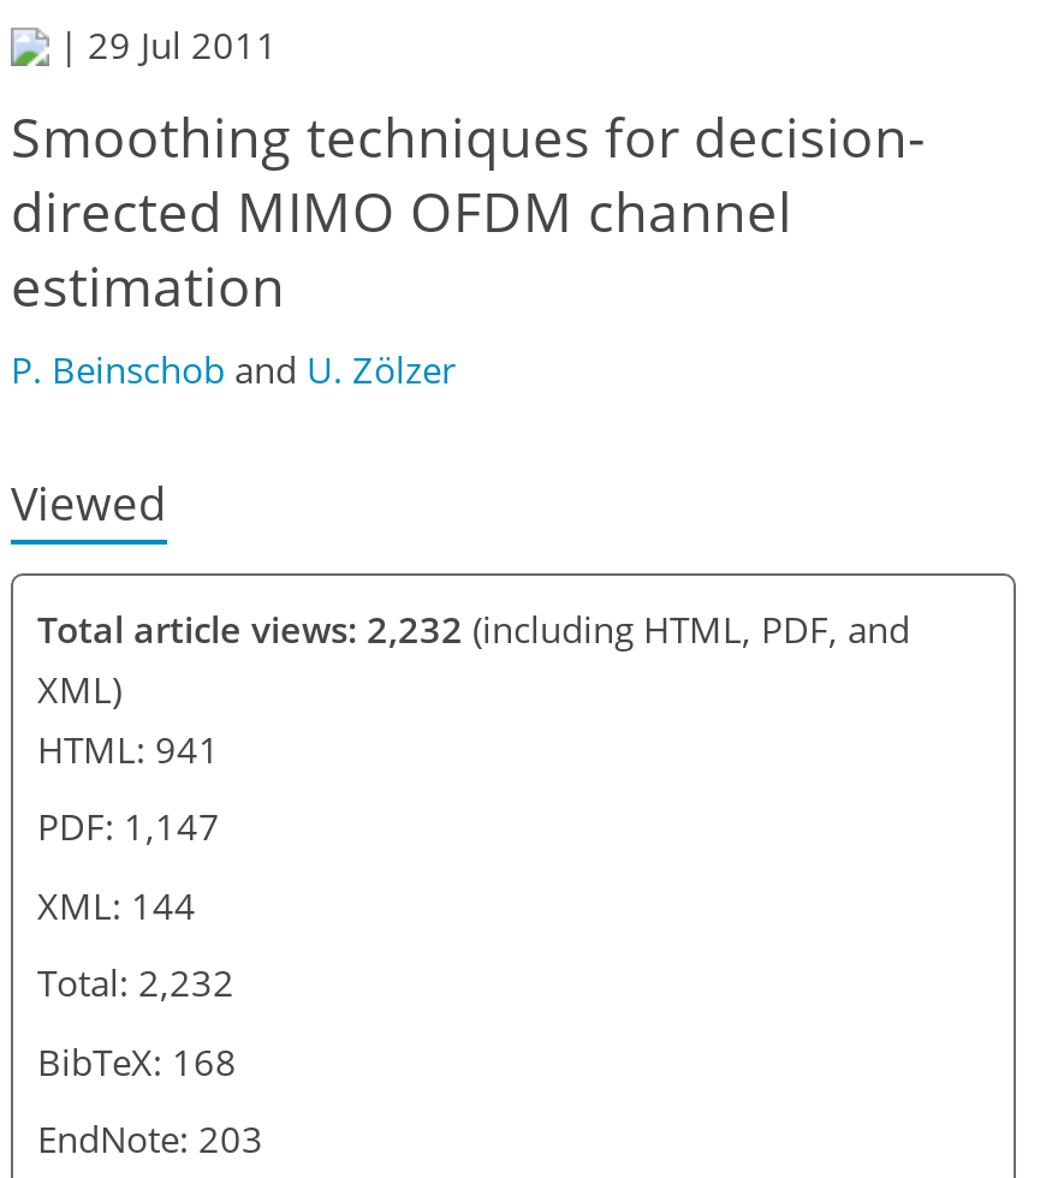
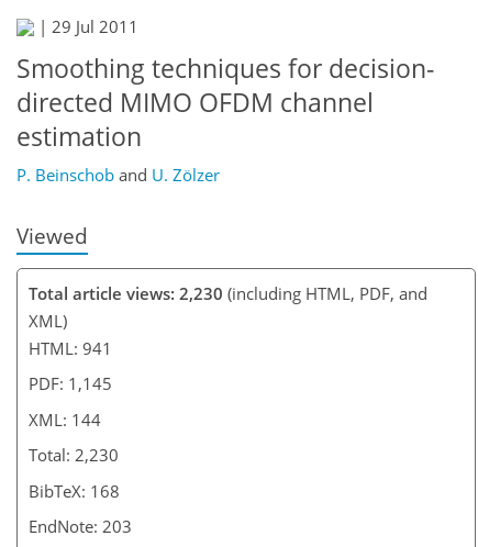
[37,603,910,652] Total article views: 2,232 (including HTML, PDF, and -> [29,282,427,304] Total article views: 2,230 (including HTML, PDF, and
[37,802,220,850] PDF: 1,147 -> [29,372,112,394] PDF: 1,145
[37,958,234,1006] Total: 2,232 -> [29,444,119,466] Total: 2,230

